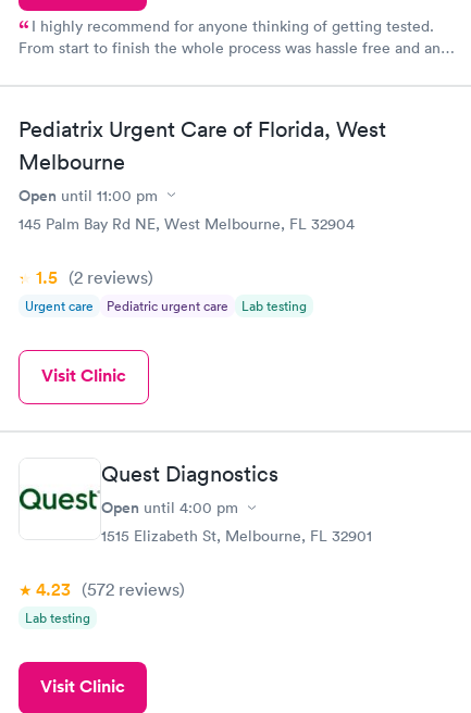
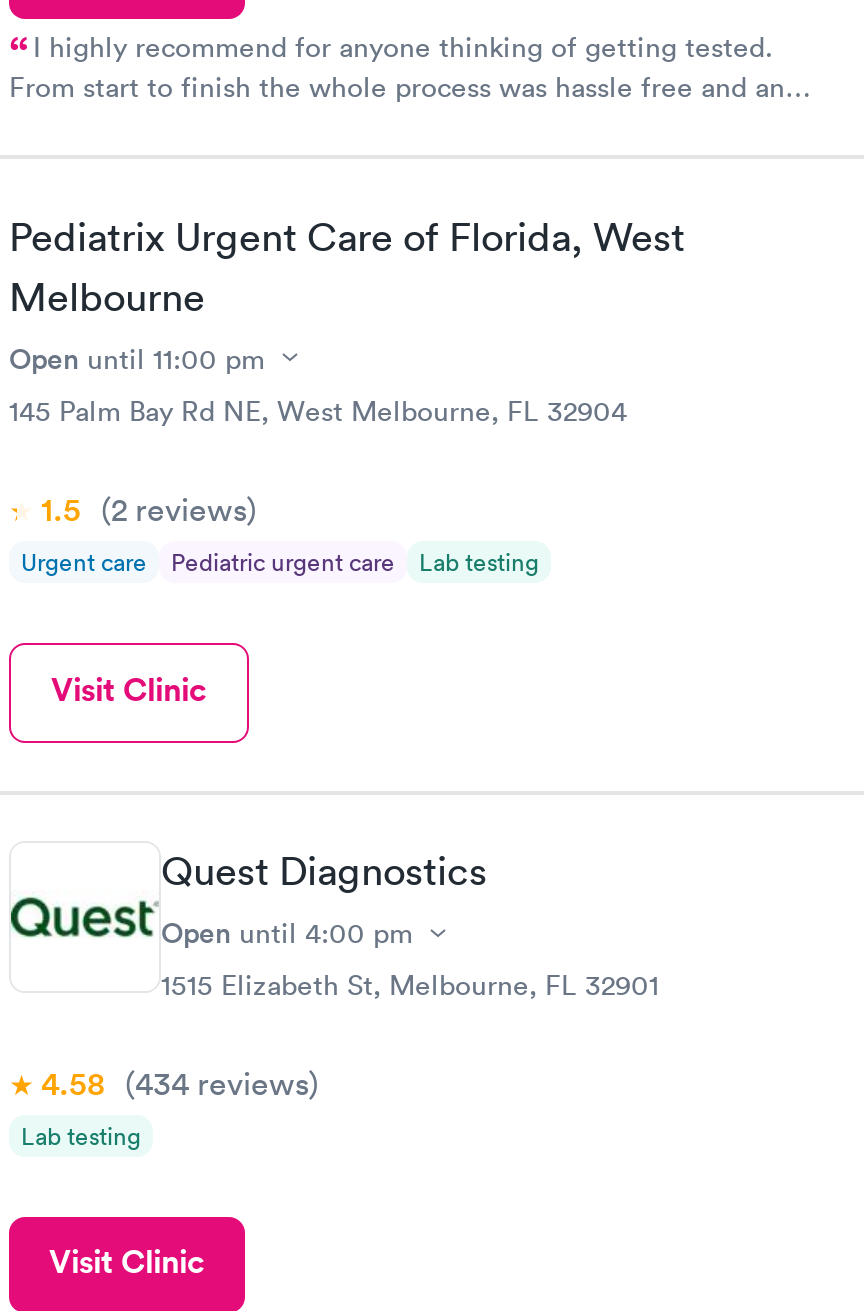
[36,578,185,601] 4.23 (572 reviews) -> [41,1063,319,1105] 4.58 (434 reviews)

